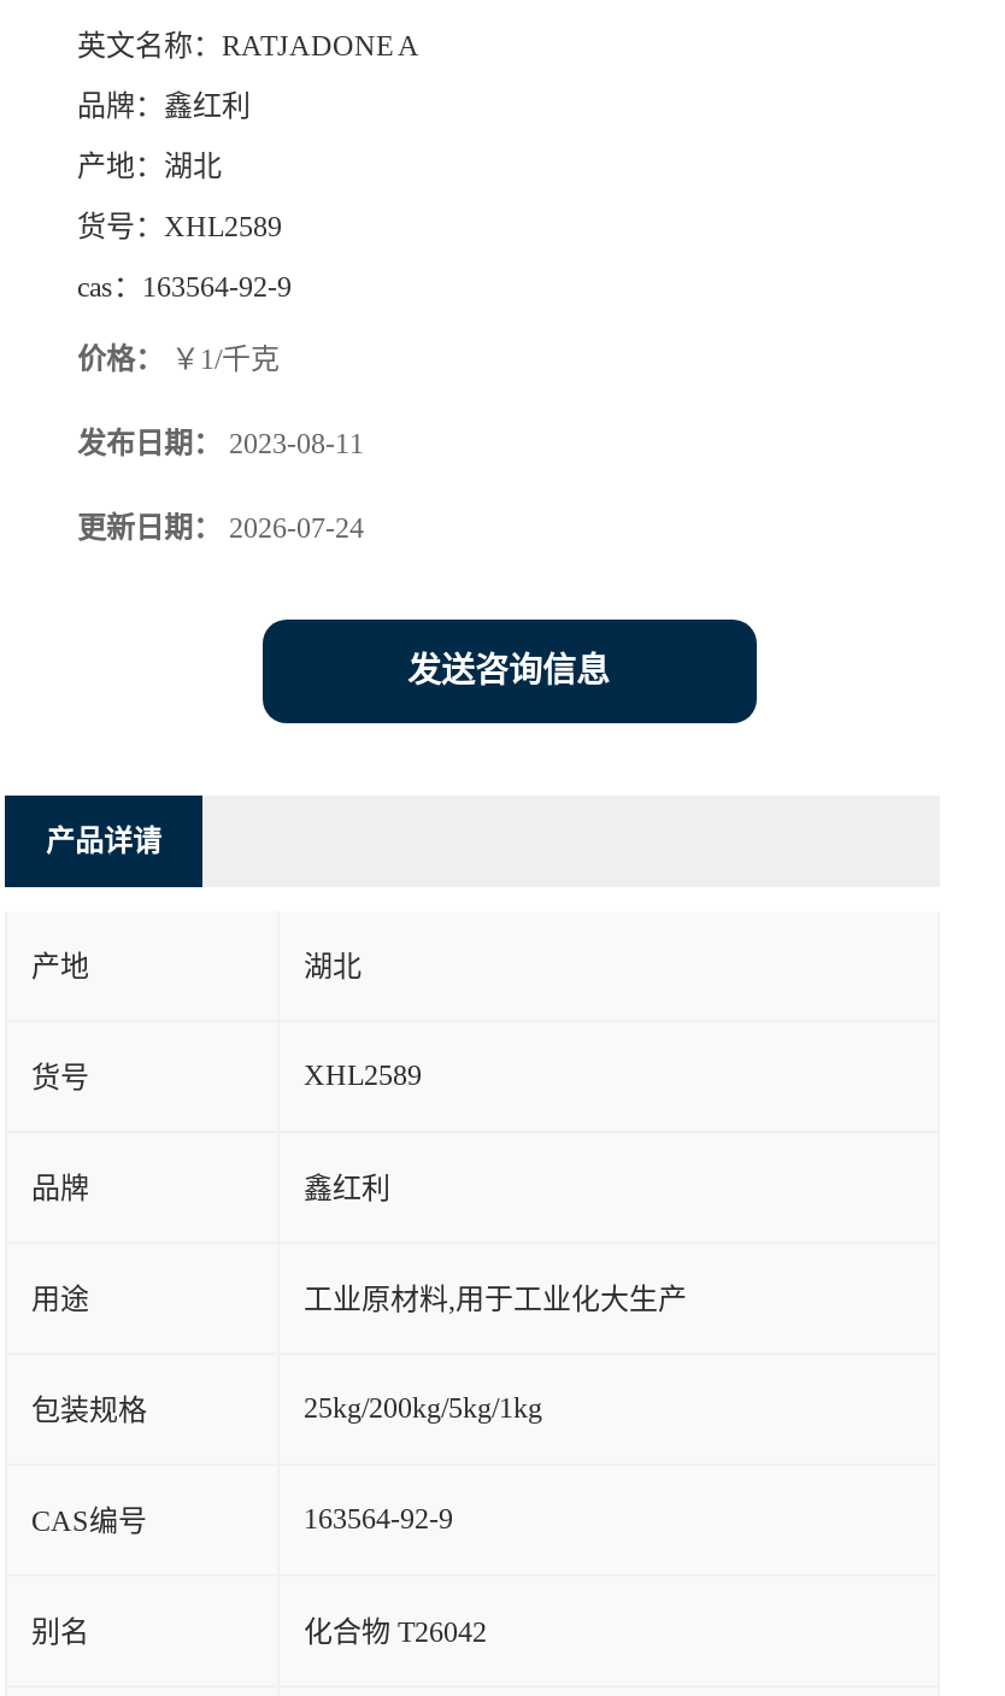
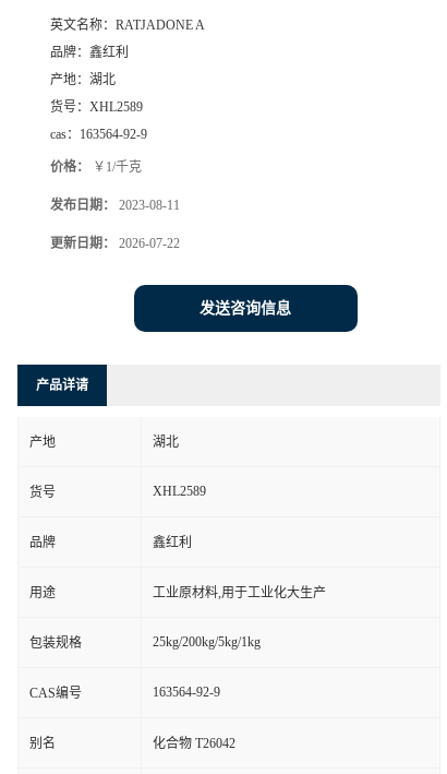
[77,512,364,545] 更新日期：2026-07-24 -> [50,236,180,251] 更新日期：2026-07-22

